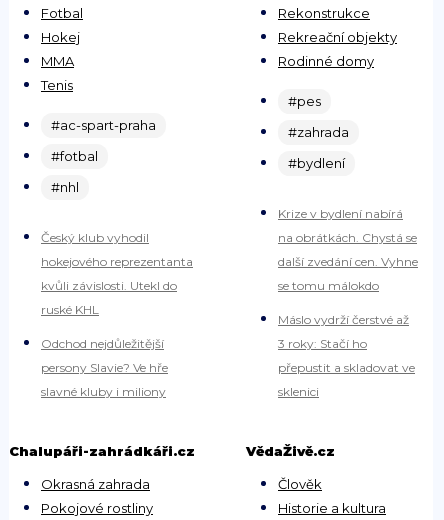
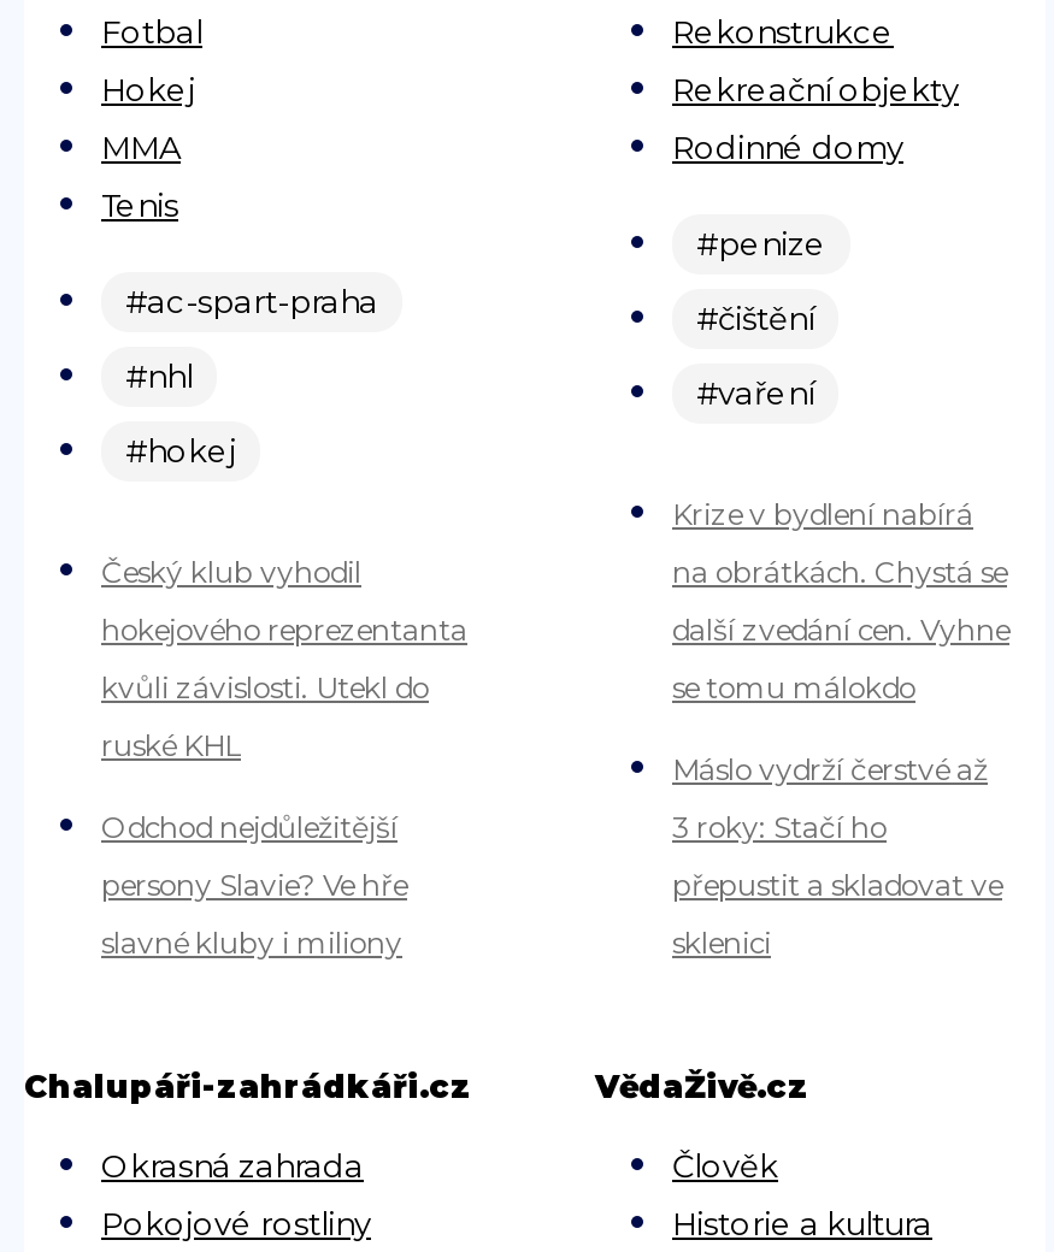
[288,93,321,109] #pes -> [696,224,826,263] #penize
[288,124,349,140] #zahrada -> [696,299,814,337] #čištění
[51,148,98,164] #fotbal -> none
[288,155,345,171] #bydlení -> [696,373,814,412] #vaření
moved [51,179,79,195] -> [125,357,193,395]: #nhl
none -> [125,431,236,470] #hokej

